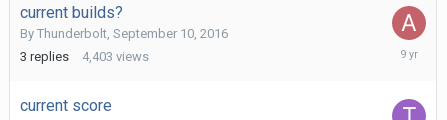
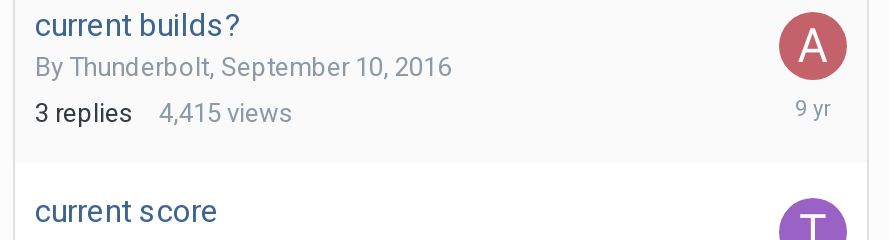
[20,49,149,64] 3 replies 4,403 views -> [35,98,293,128] 3 replies 4,415 views

